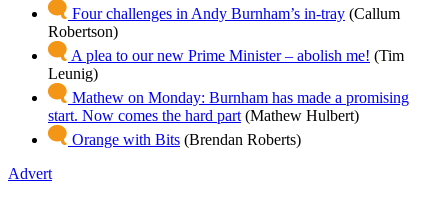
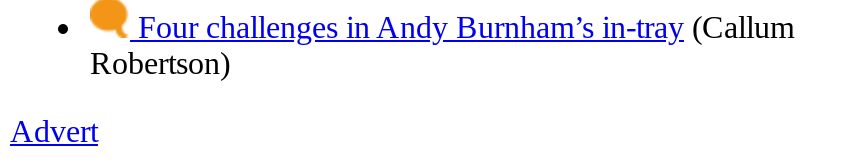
[48,47,409,148] A plea to our new Prime Minister – abolish me! (Tim | Leunig) | Mathew on Monday: Burnham has made a promising | start. Now comes the hard part (Mathew Hulbert) | Orange with Bits (Brendan Roberts) -> none

